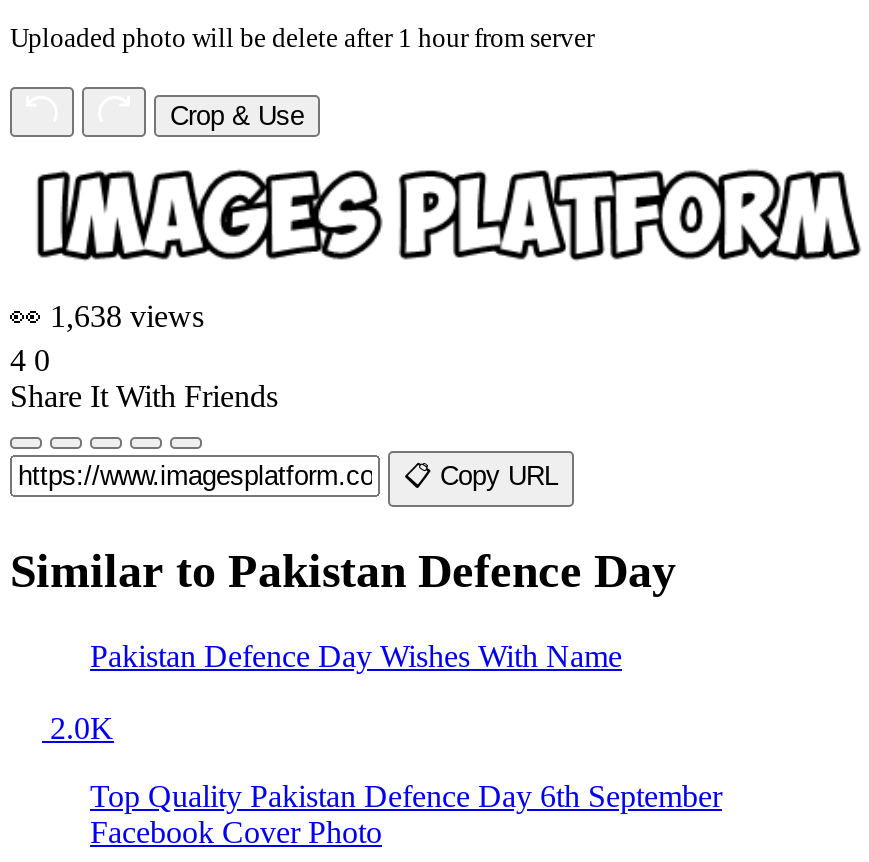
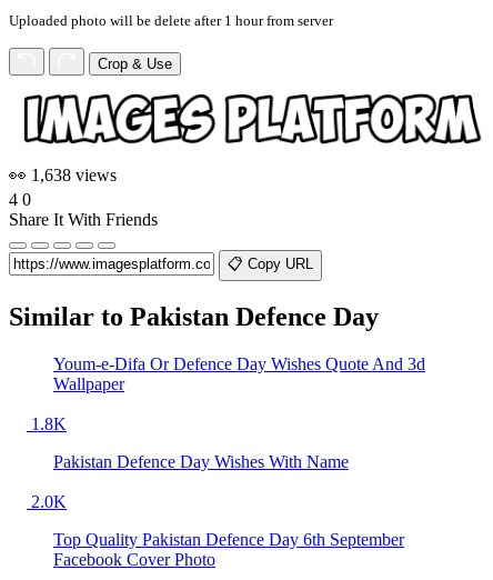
none -> [27,355,425,434] Youm-e-Difa Or Defence Day Wishes Quote And 3d | Wallpaper | 1.8K

